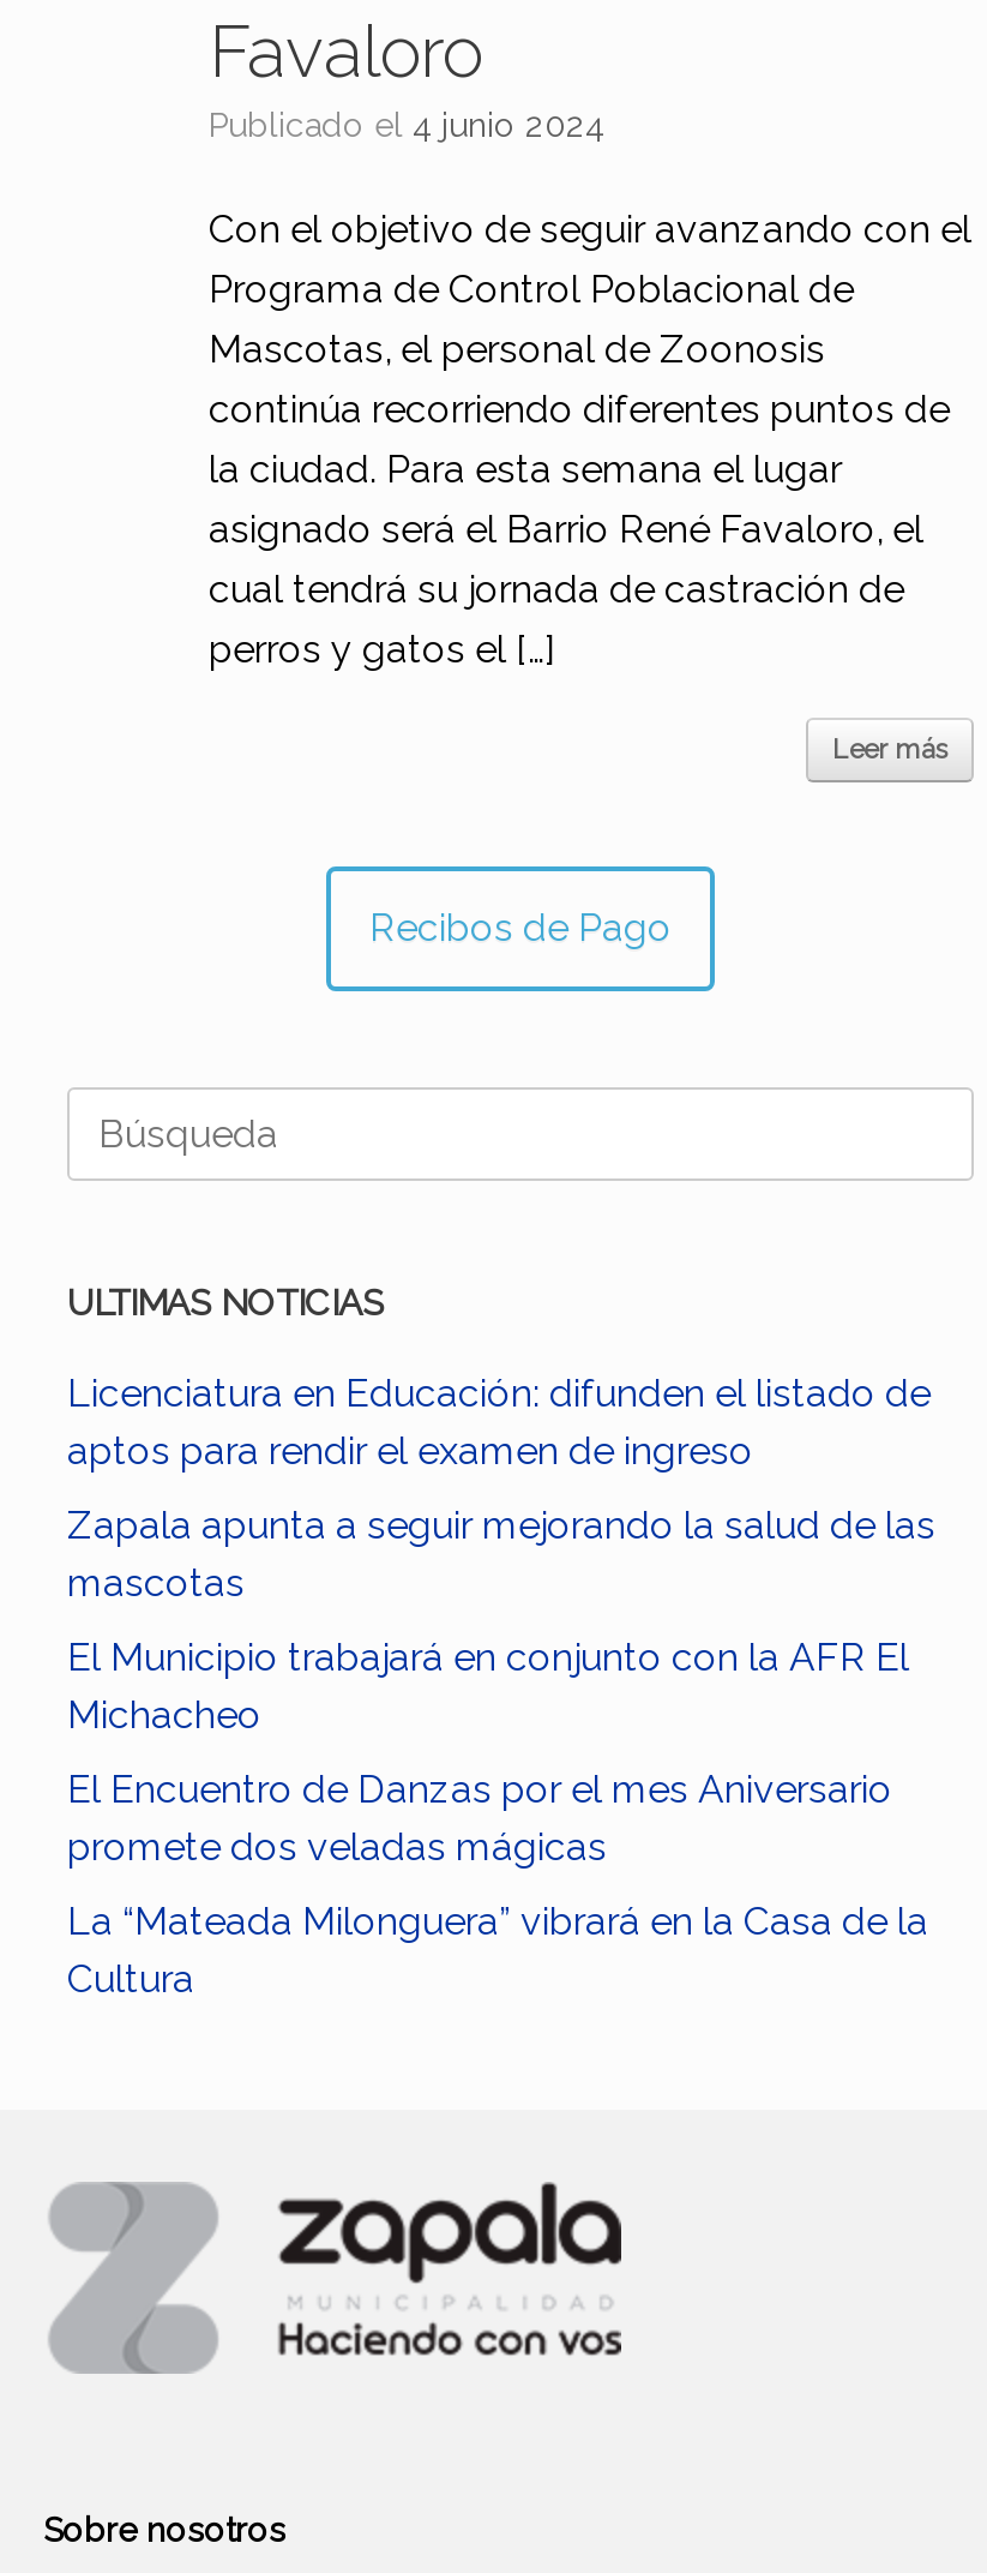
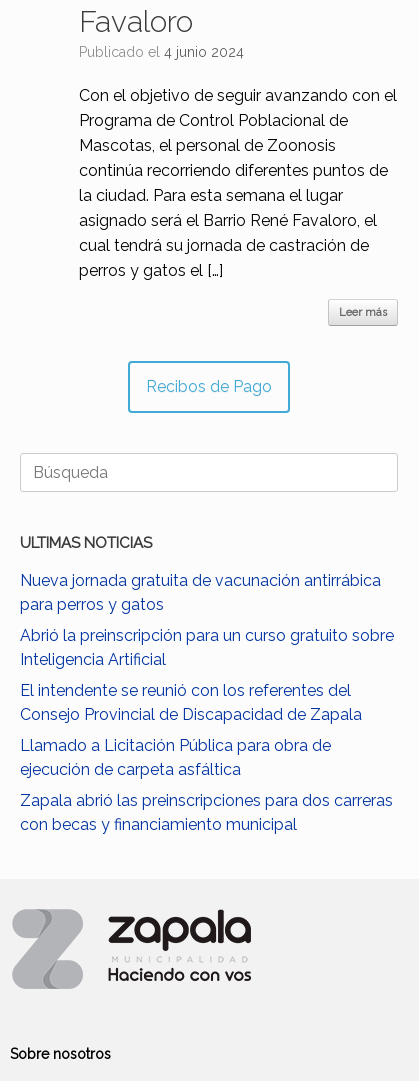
[67,1371,931,1474] Licenciatura en Educación: difunden el listado de | aptos para rendir el examen de ingreso -> [20,571,381,614] Nueva jornada gratuita de vacunación antirrábica | para perros y gatos
[67,1503,935,1606] Zapala apunta a seguir mejorando la salud de las | mascotas -> [20,626,394,669] Abrió la preinscripción para un curso gratuito sobre | Inteligencia Artificial
[67,1635,909,1738] El Municipio trabajará en conjunto con la AFR El | Michacheo -> [20,681,362,724] El intendente se reunió con los referentes del | Consejo Provincial de Discapacidad de Zapala
[67,1767,892,1870] El Encuentro de Danzas por el mes Aniversario | promete dos veladas mágicas -> [20,736,331,779] Llamado a Licitación Pública para obra de | ejecución de carpeta asfáltica
[67,1899,928,2002] La “Mateada Milonguera” vibrará en la Casa de la | Cultura -> [20,791,393,834] Zapala abrió las preinscripciones para dos carreras | con becas y financiamiento municipal

